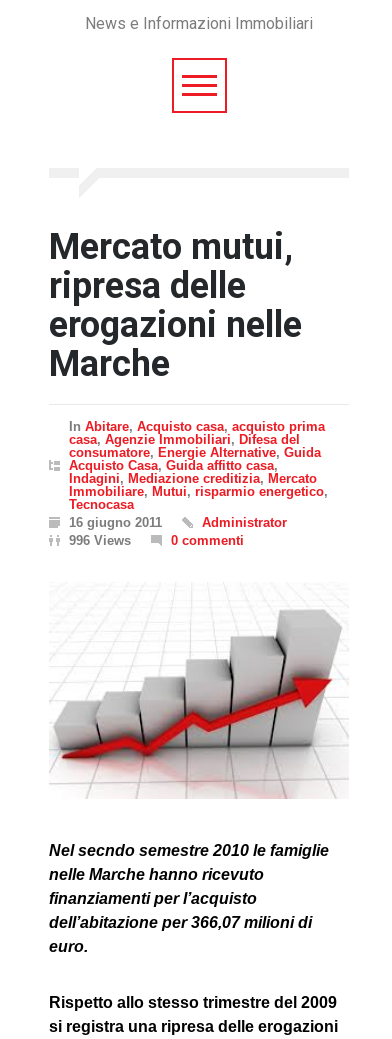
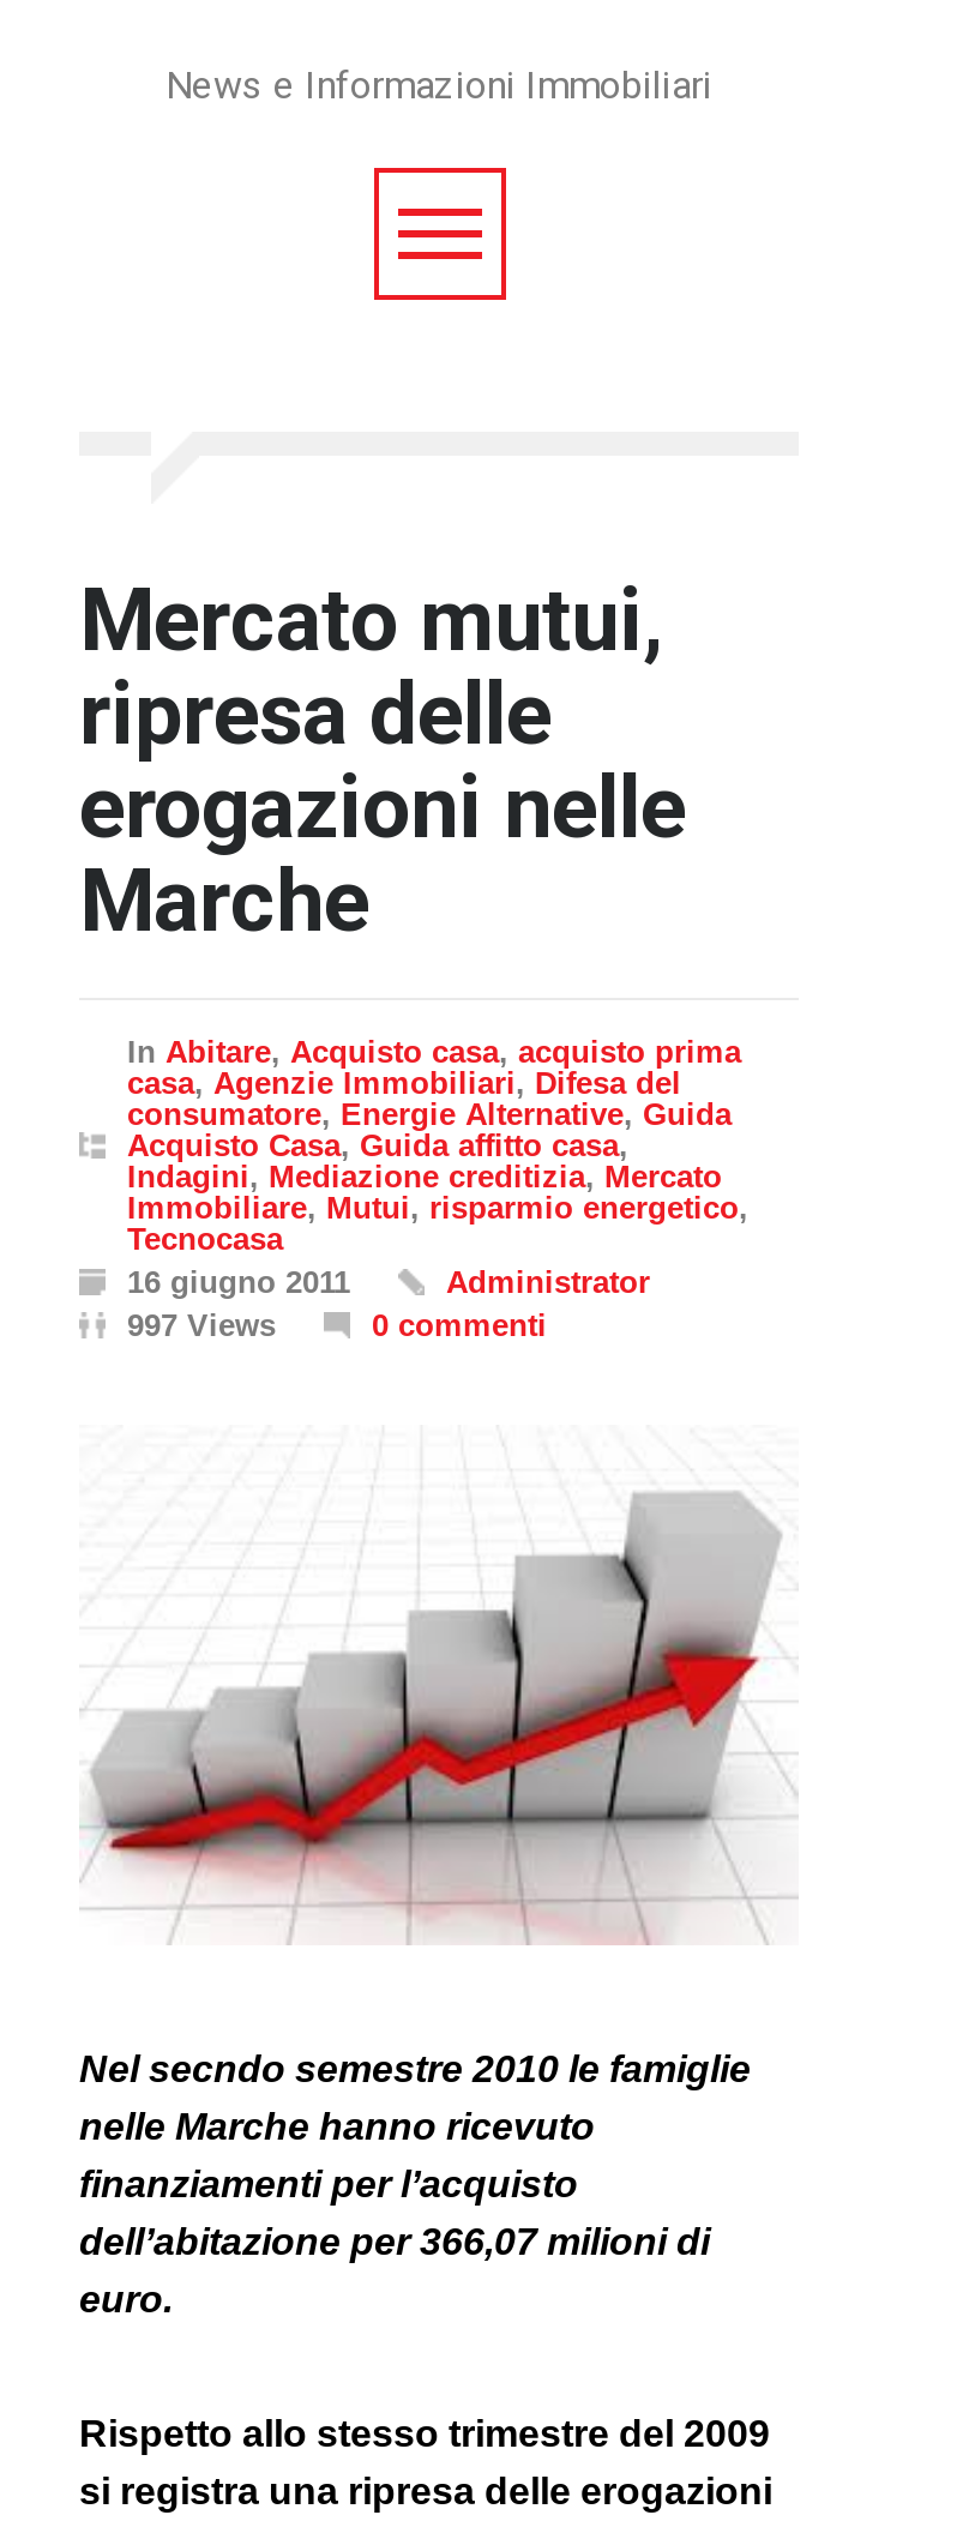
[69,533,131,548] 996 Views -> [127,1307,276,1343] 997 Views

